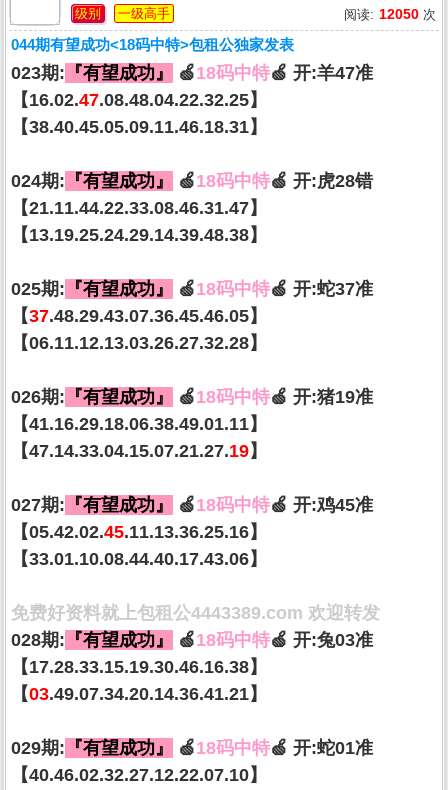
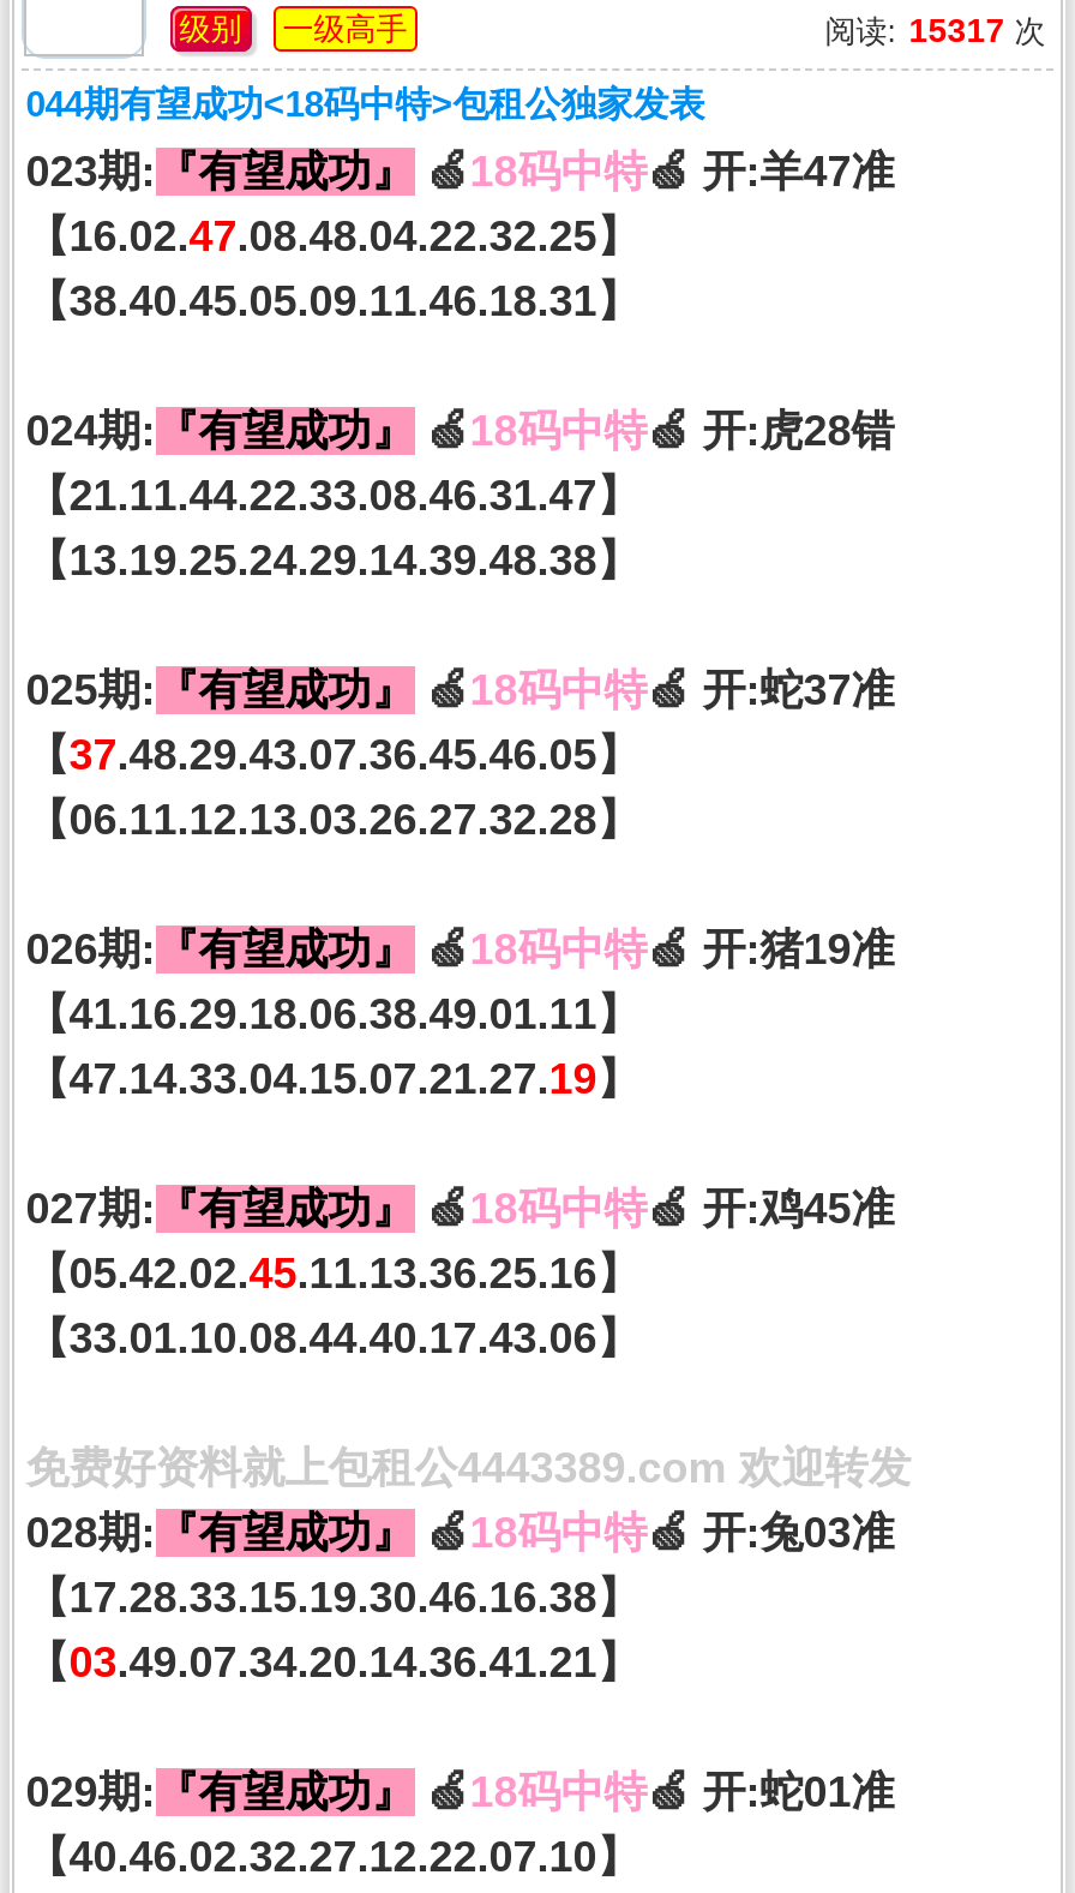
[344,6,436,22] 阅读: 12050次 -> [825,11,1046,49] 阅读: 15317次

